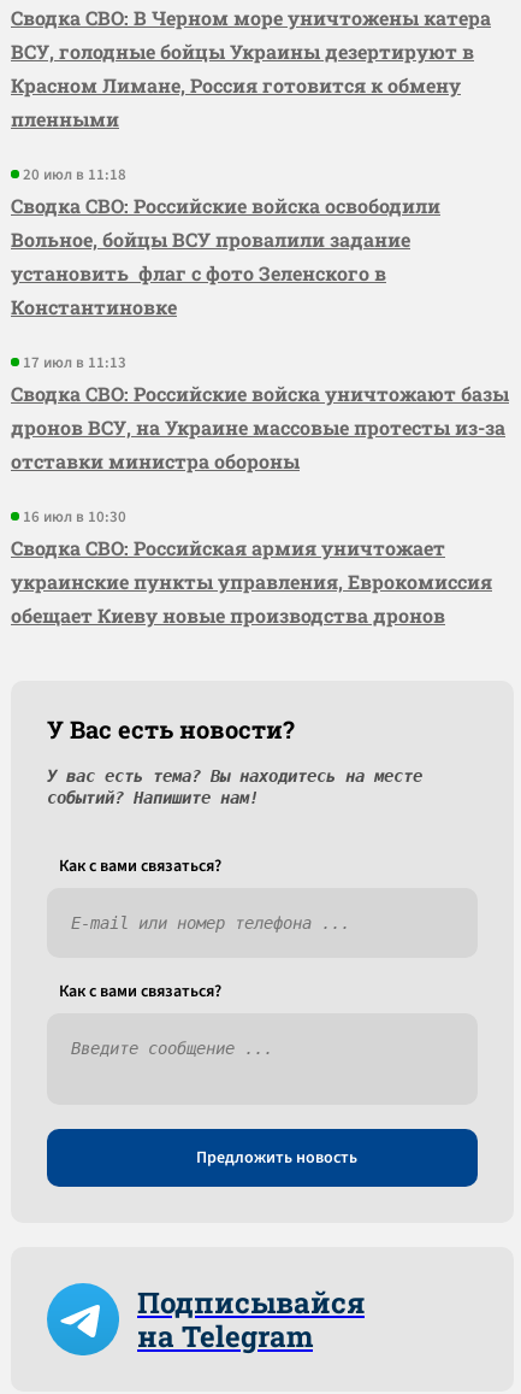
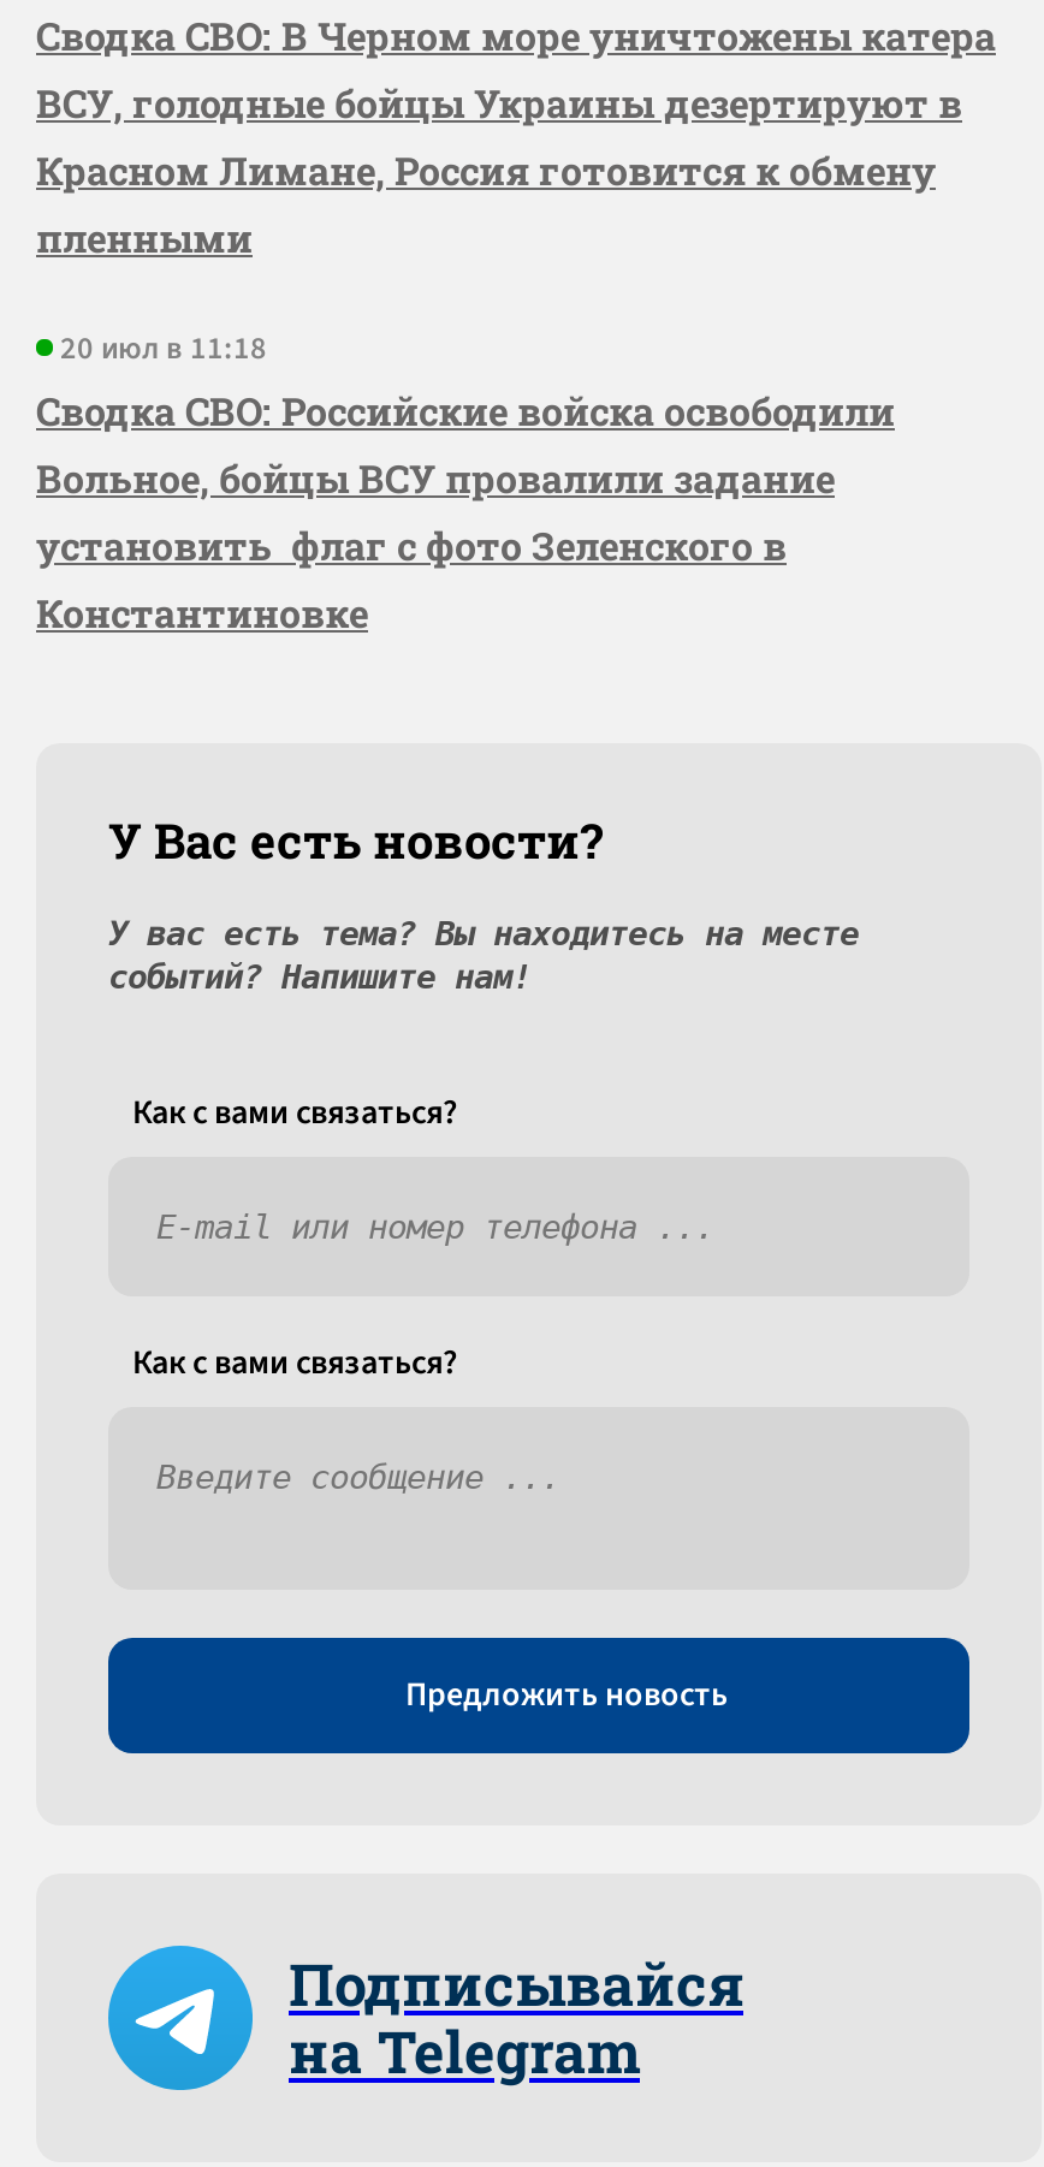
[11,352,509,628] 17 июл в 11:13 | Сводка СВО: Российские войска уничтожают базы | дронов ВСУ, на Украине массовые протесты из-за | отставки министра обороны | 16 июл в 10:30 | Сводка СВО: Российская армия уничтожает | украинские пункты управления, Еврокомиссия | обещает Киеву новые производства дронов -> none

